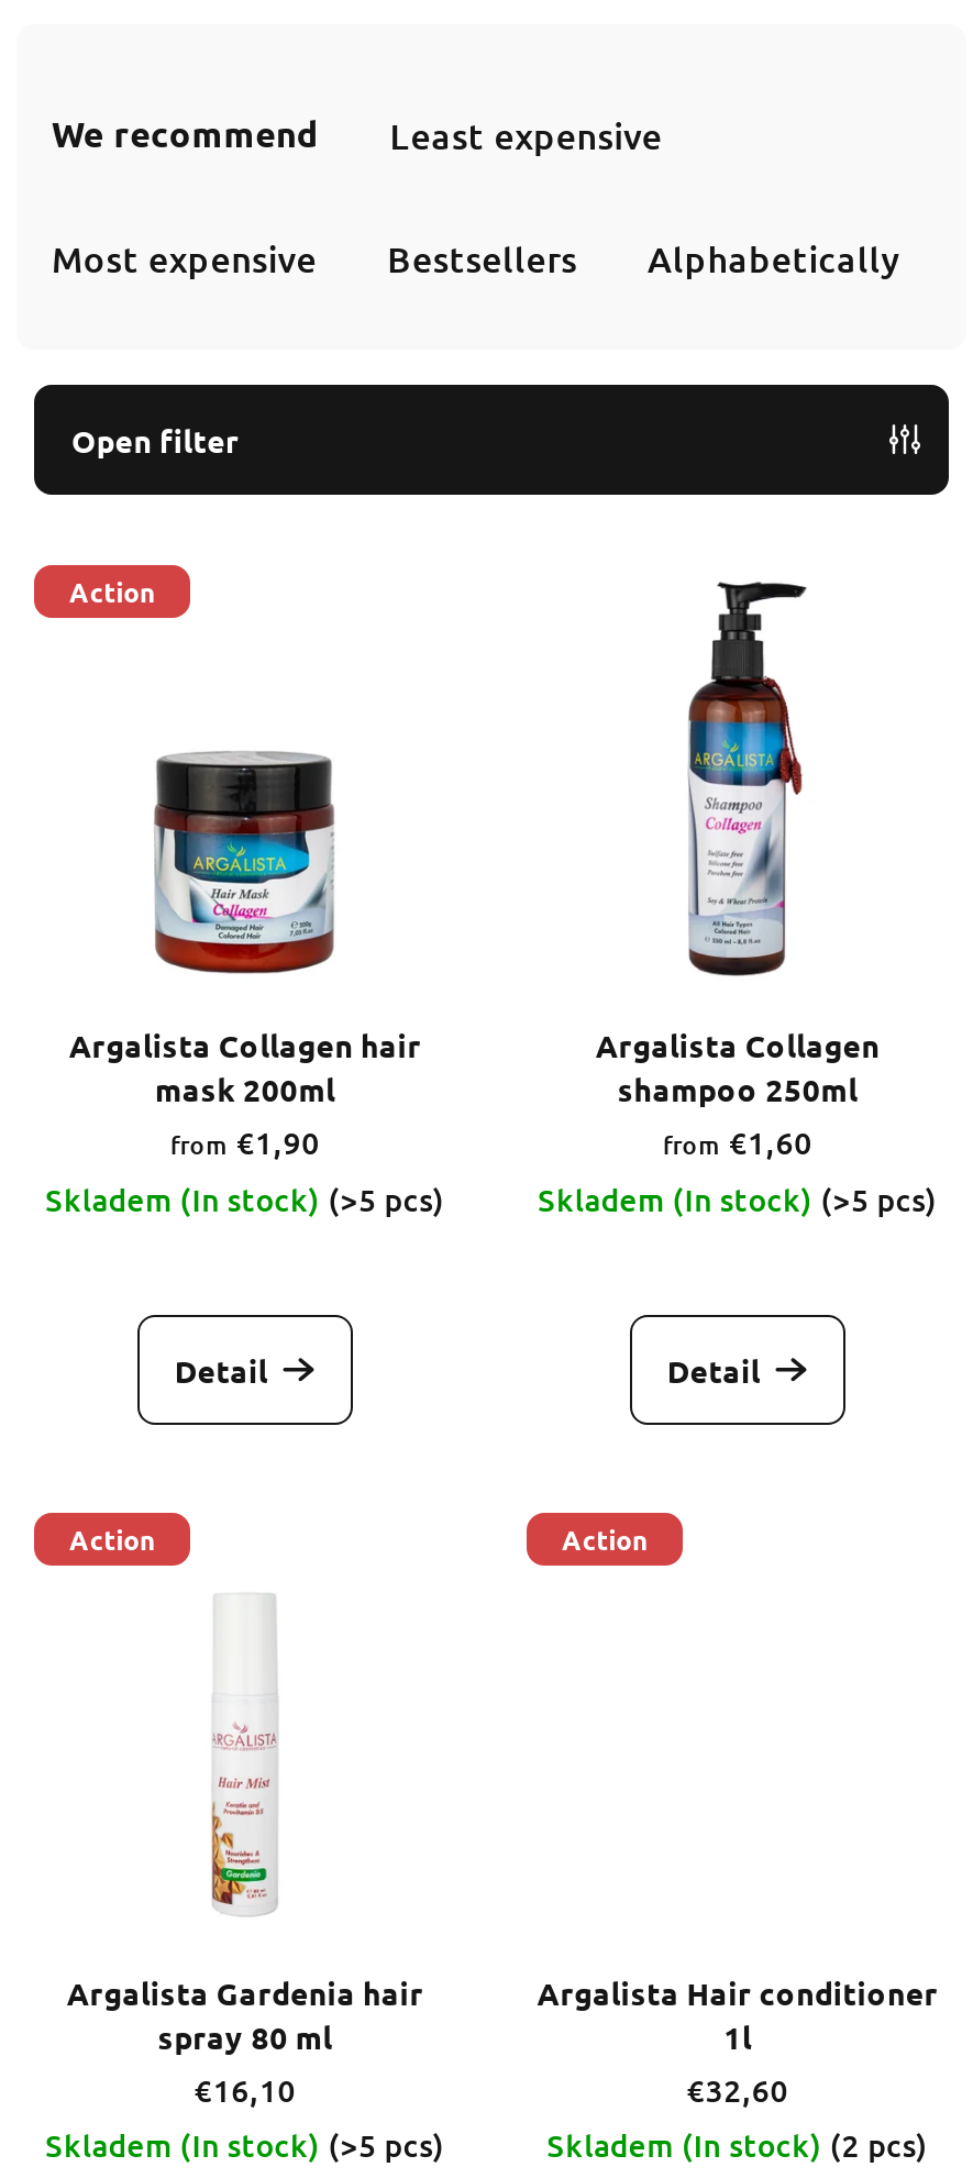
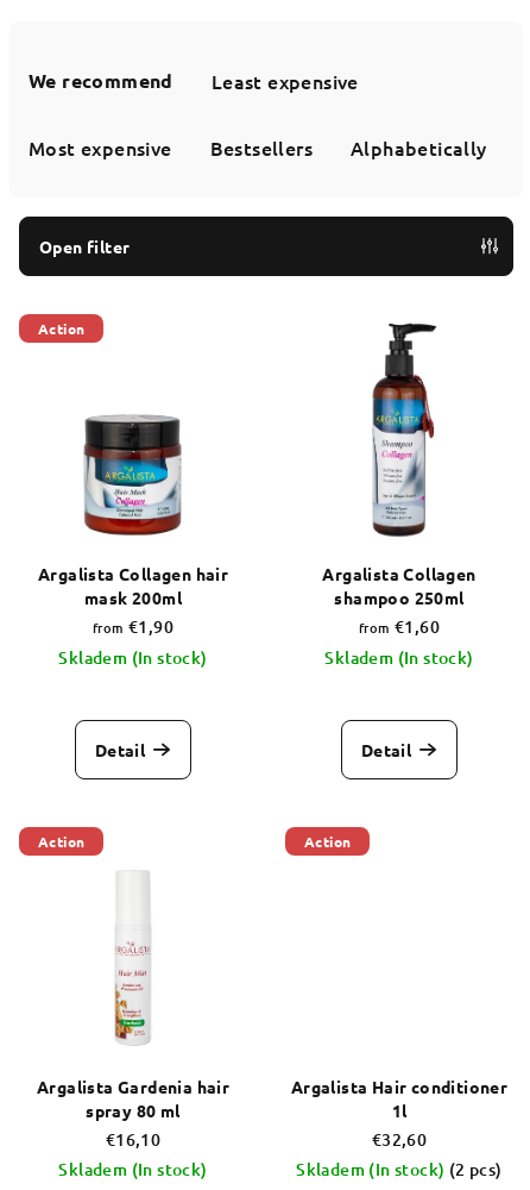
[45,1179,445,1220] Skladem (In stock) (>5 pcs) -> [59,646,207,669] Skladem (In stock)
[538,1179,938,1220] Skladem (In stock) (>5 pcs) -> [325,646,474,669] Skladem (In stock)
[45,2124,445,2166] Skladem (In stock) (>5 pcs) -> [59,1158,207,1180] Skladem (In stock)

